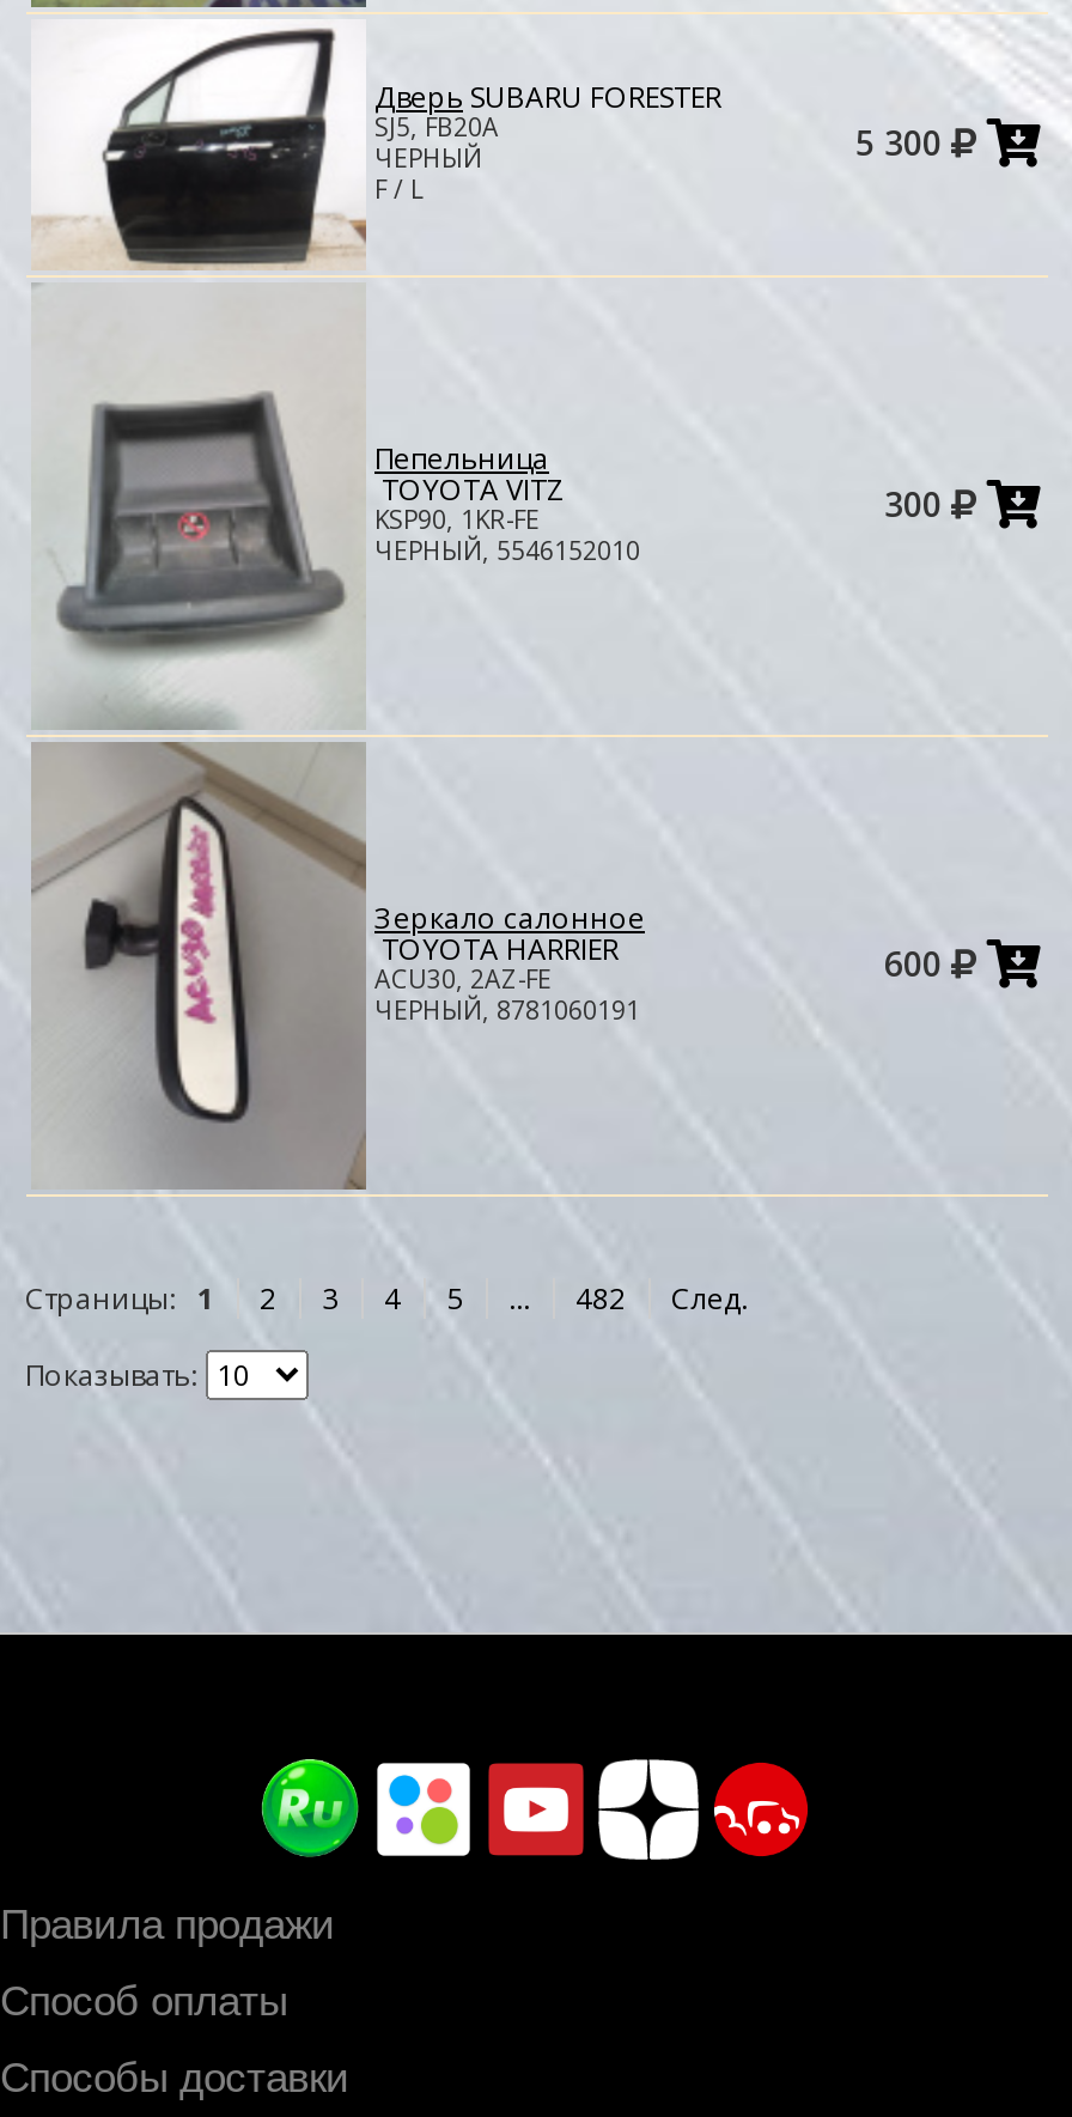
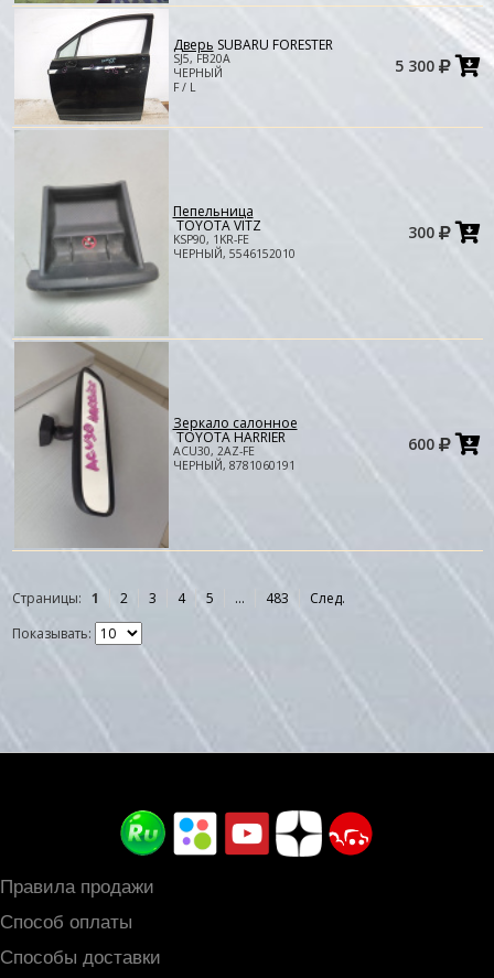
[575,1278,626,1319] 482 -> [265,589,288,608] 483

